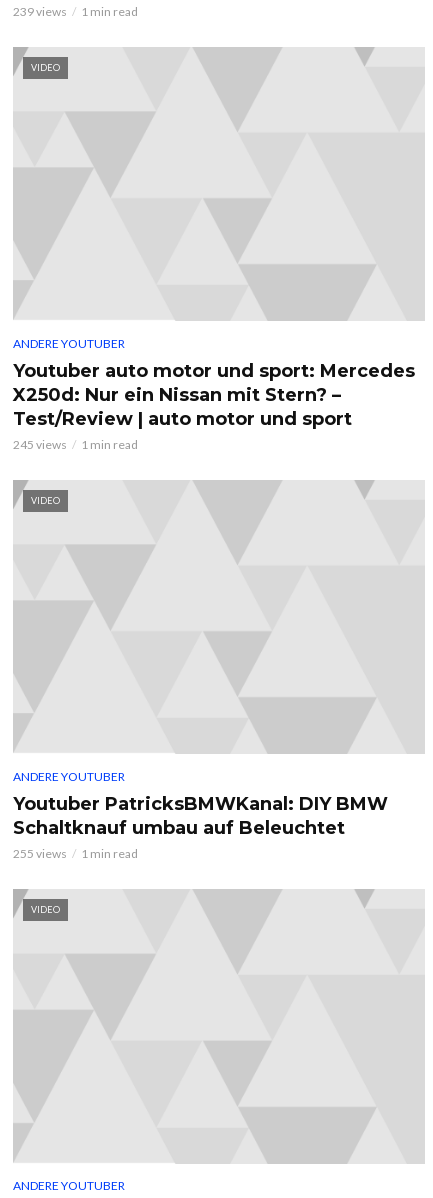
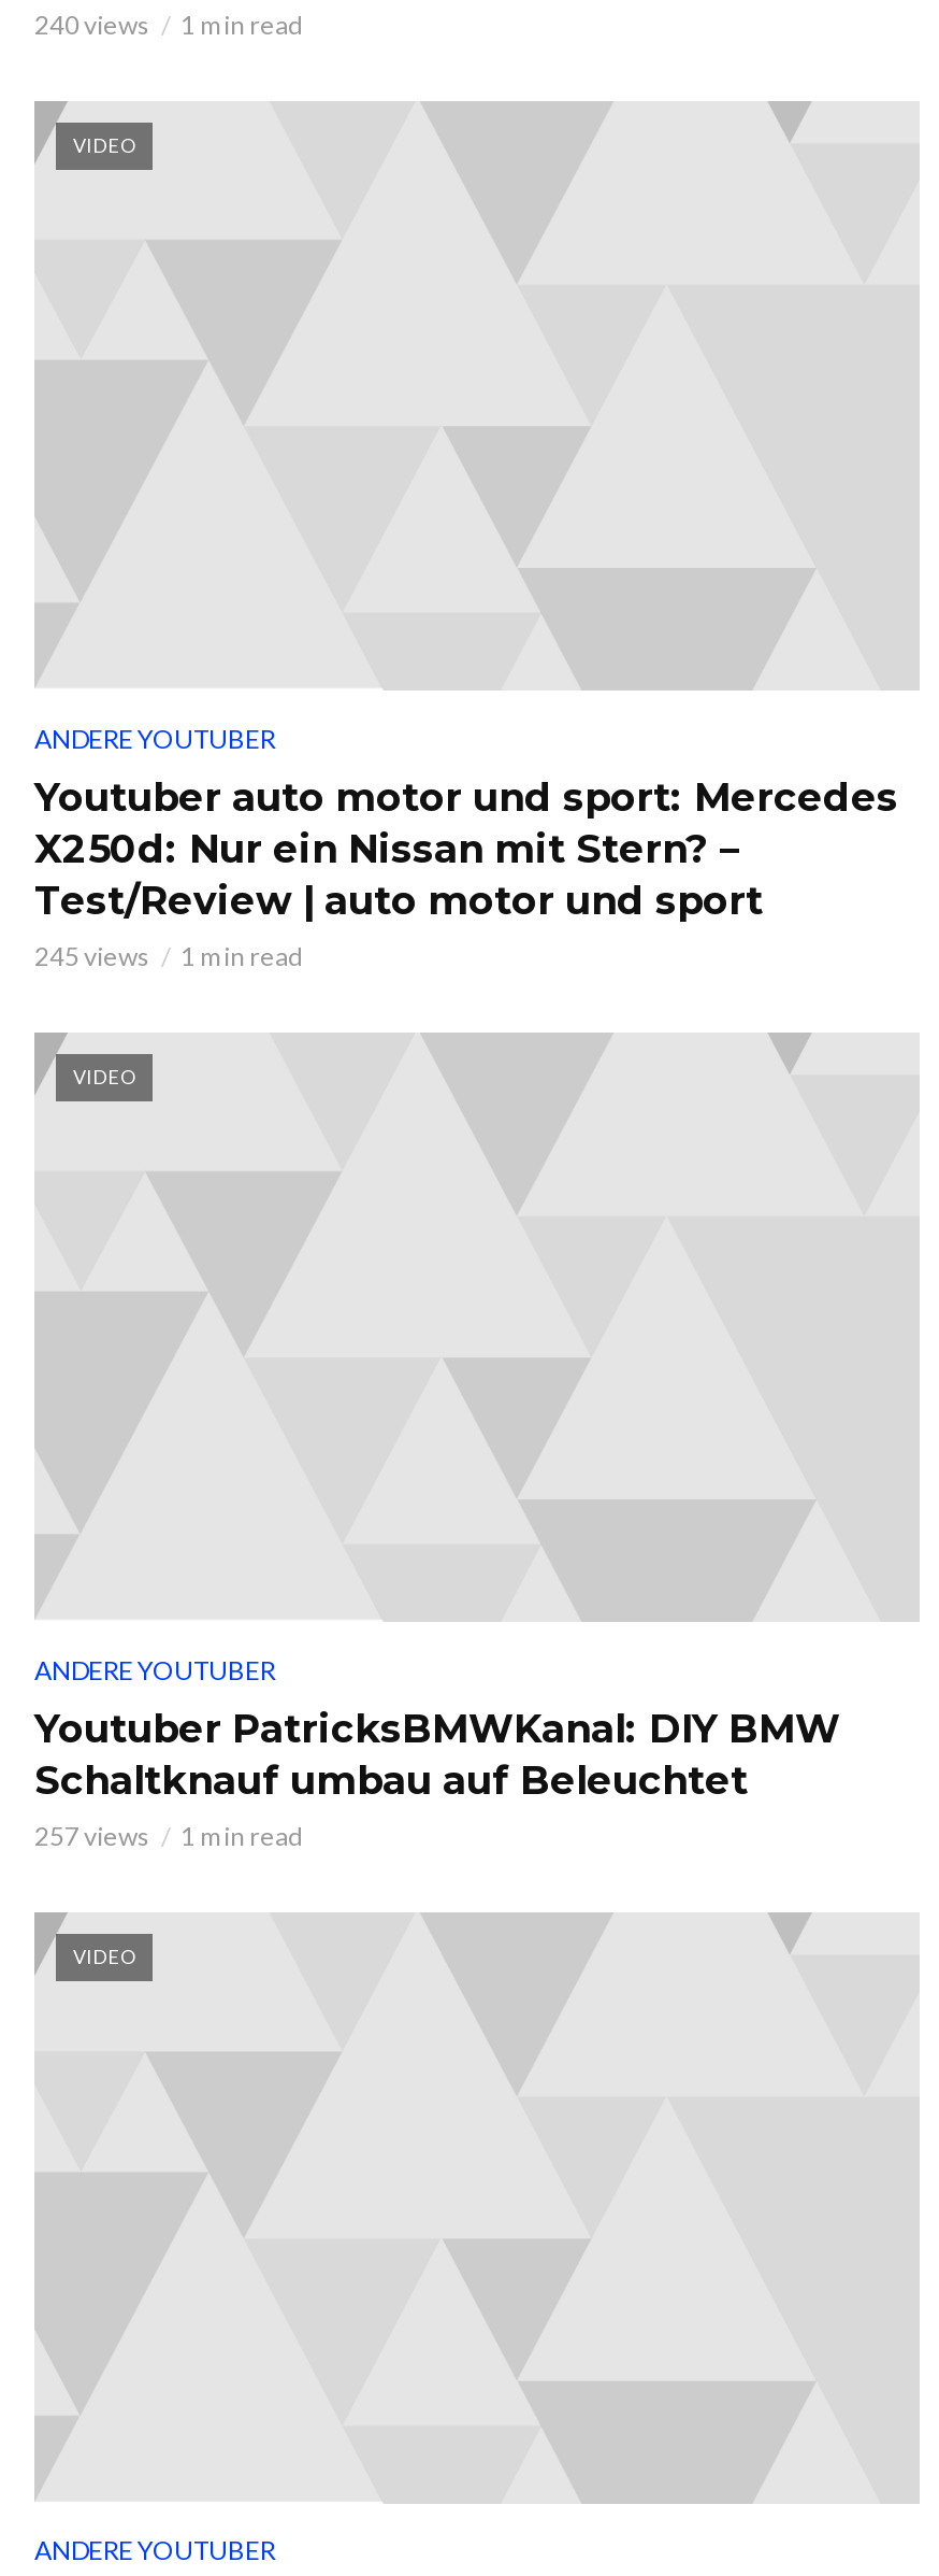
[13,4,138,19] 239 views 1 min read -> [34,8,303,40] 240 views 1 min read
[13,846,138,861] 255 views 1 min read -> [34,1820,303,1852] 257 views 1 min read

